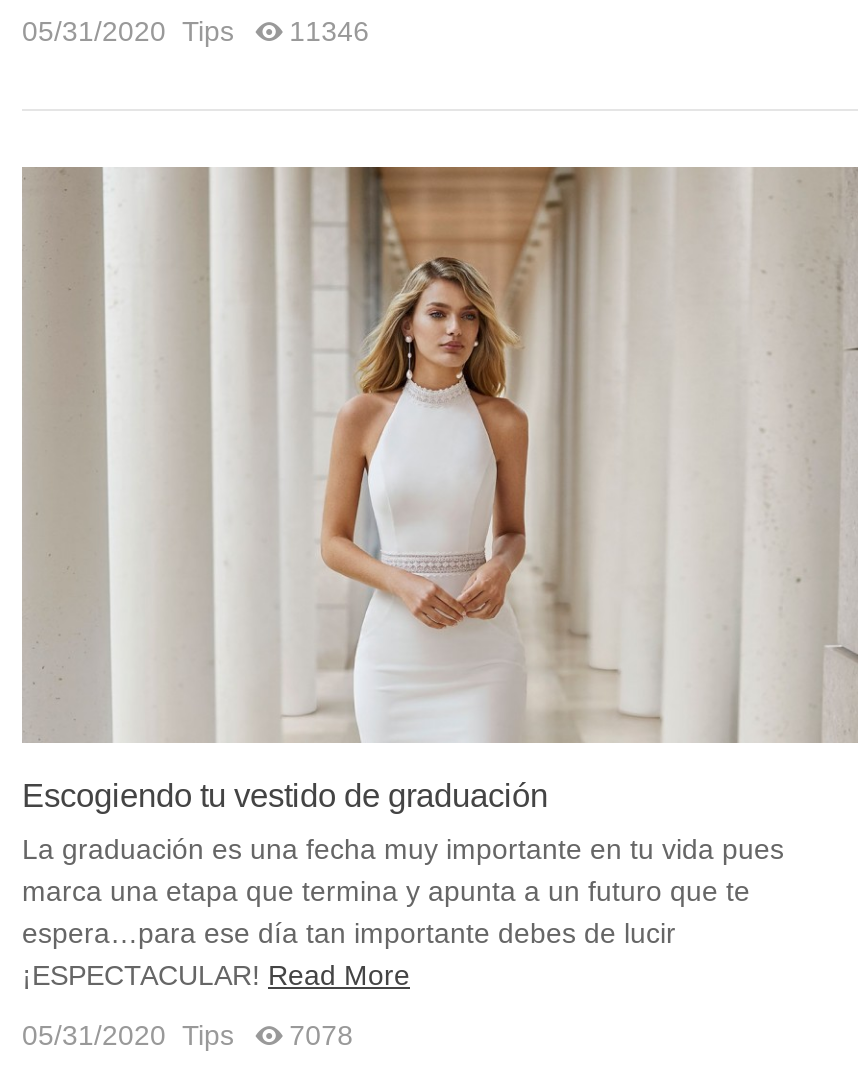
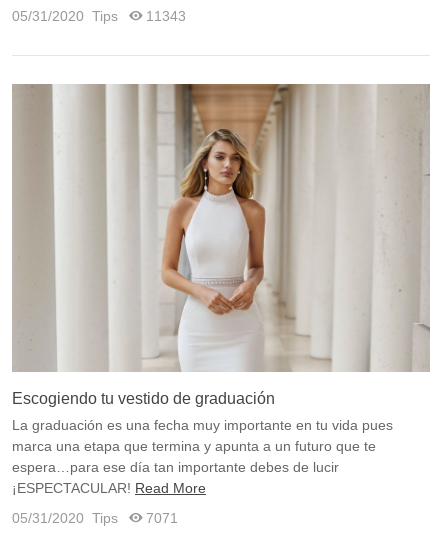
[22,15,369,47] 05/31/2020 Tips 11346 -> [12,8,186,24] 05/31/2020 Tips 11343
[22,1018,353,1050] 05/31/2020 Tips 7078 -> [12,509,178,525] 05/31/2020 Tips 7071

